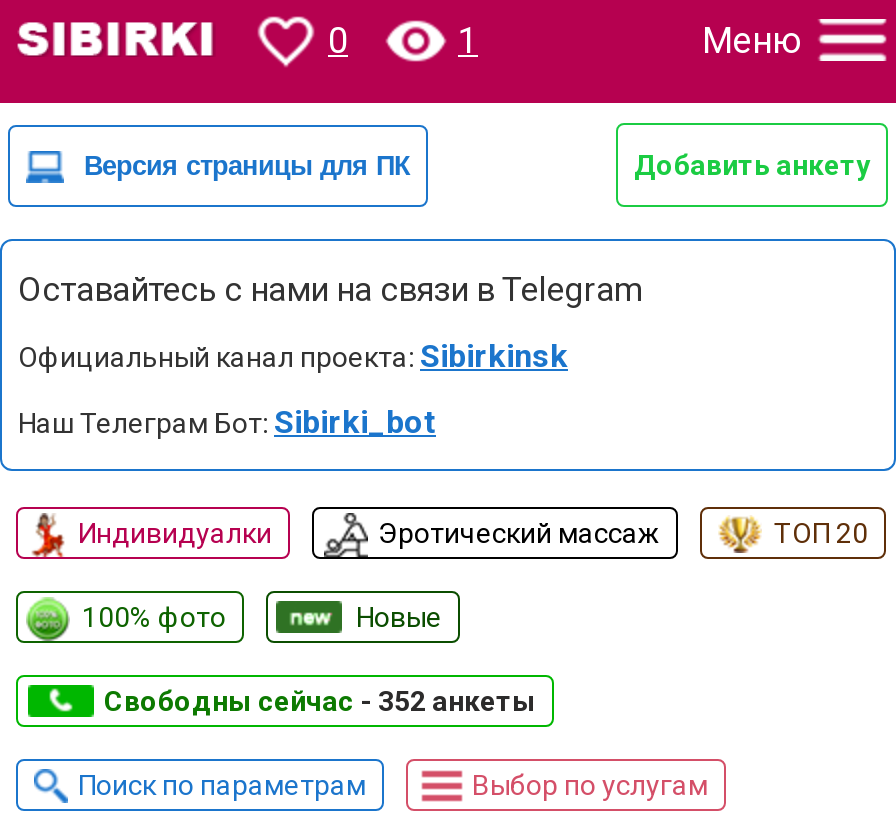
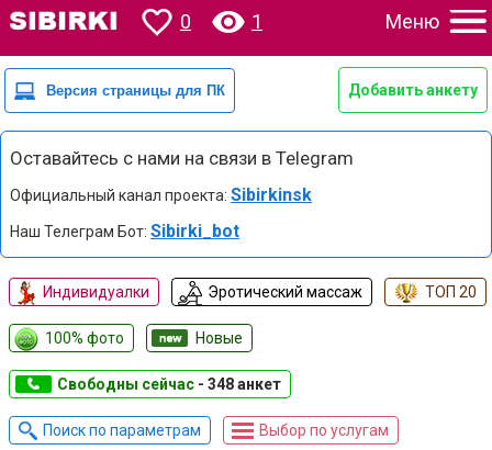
[104,685,536,717] Свободны сейчас - 352 анкеты -> [57,375,281,393] Свободны сейчас - 348 анкет

